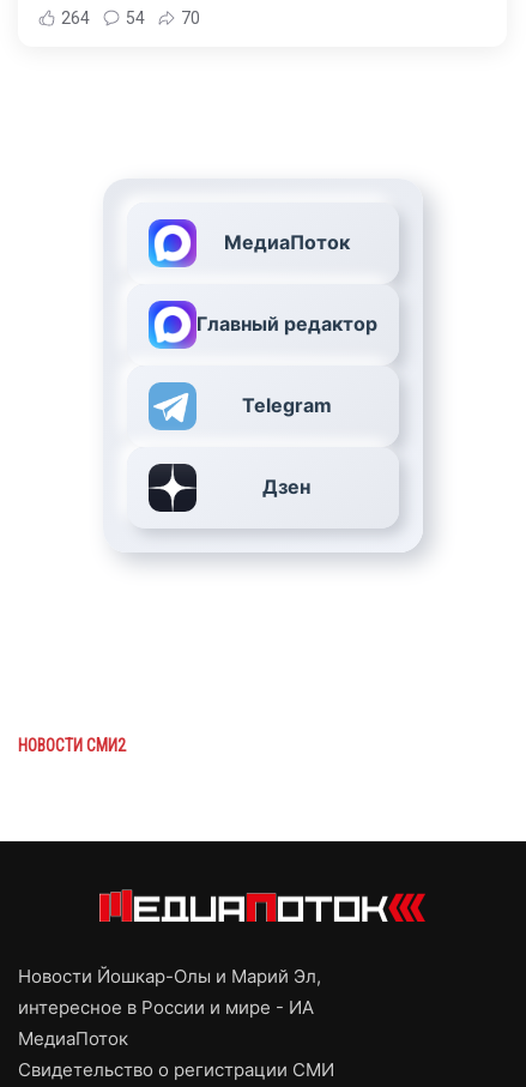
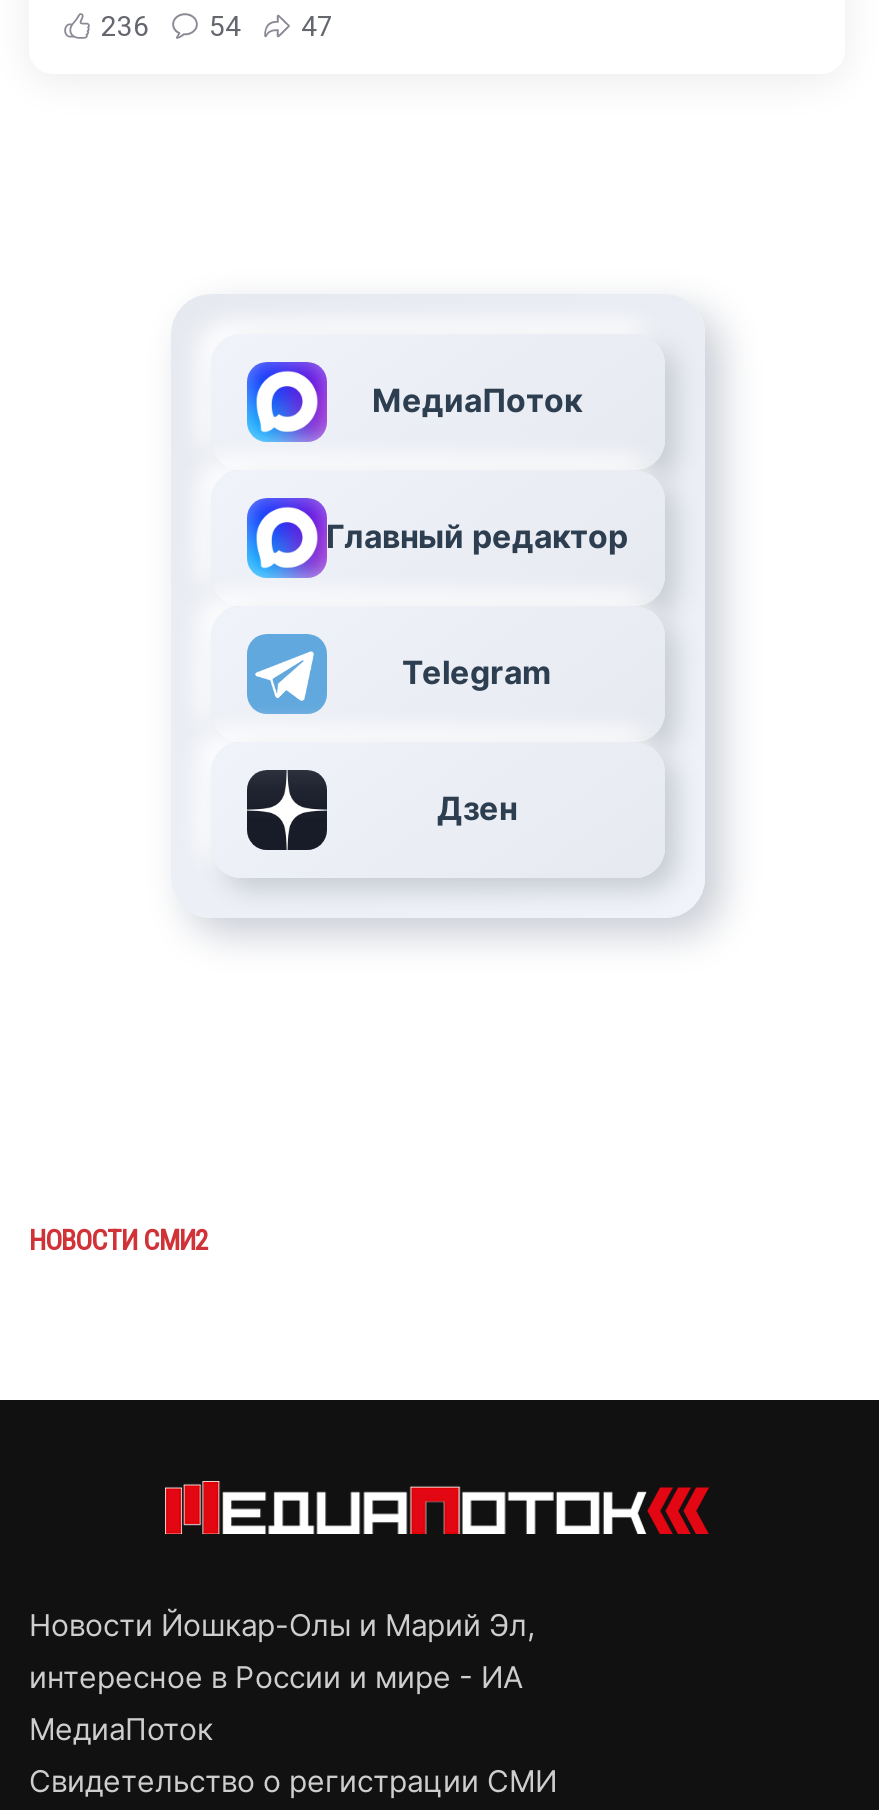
[61,9,90,28] 264 -> [101,10,149,42] 236
[181,9,200,28] 70 -> [301,10,333,42] 47

